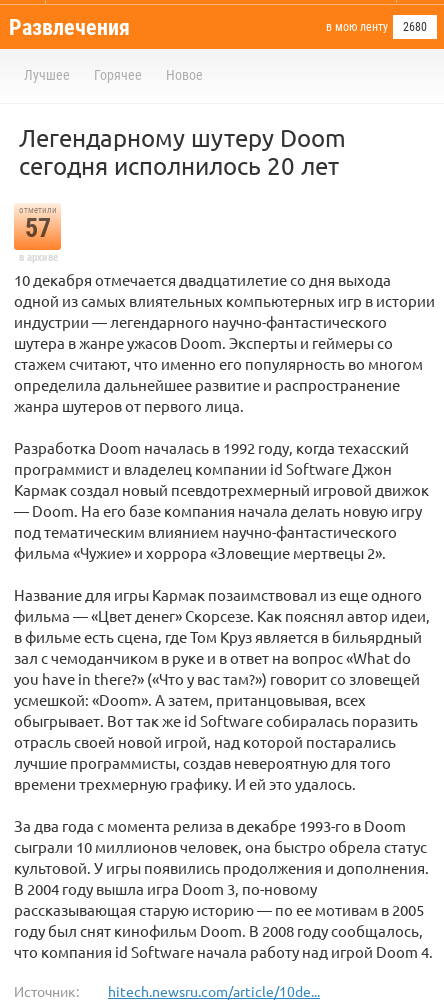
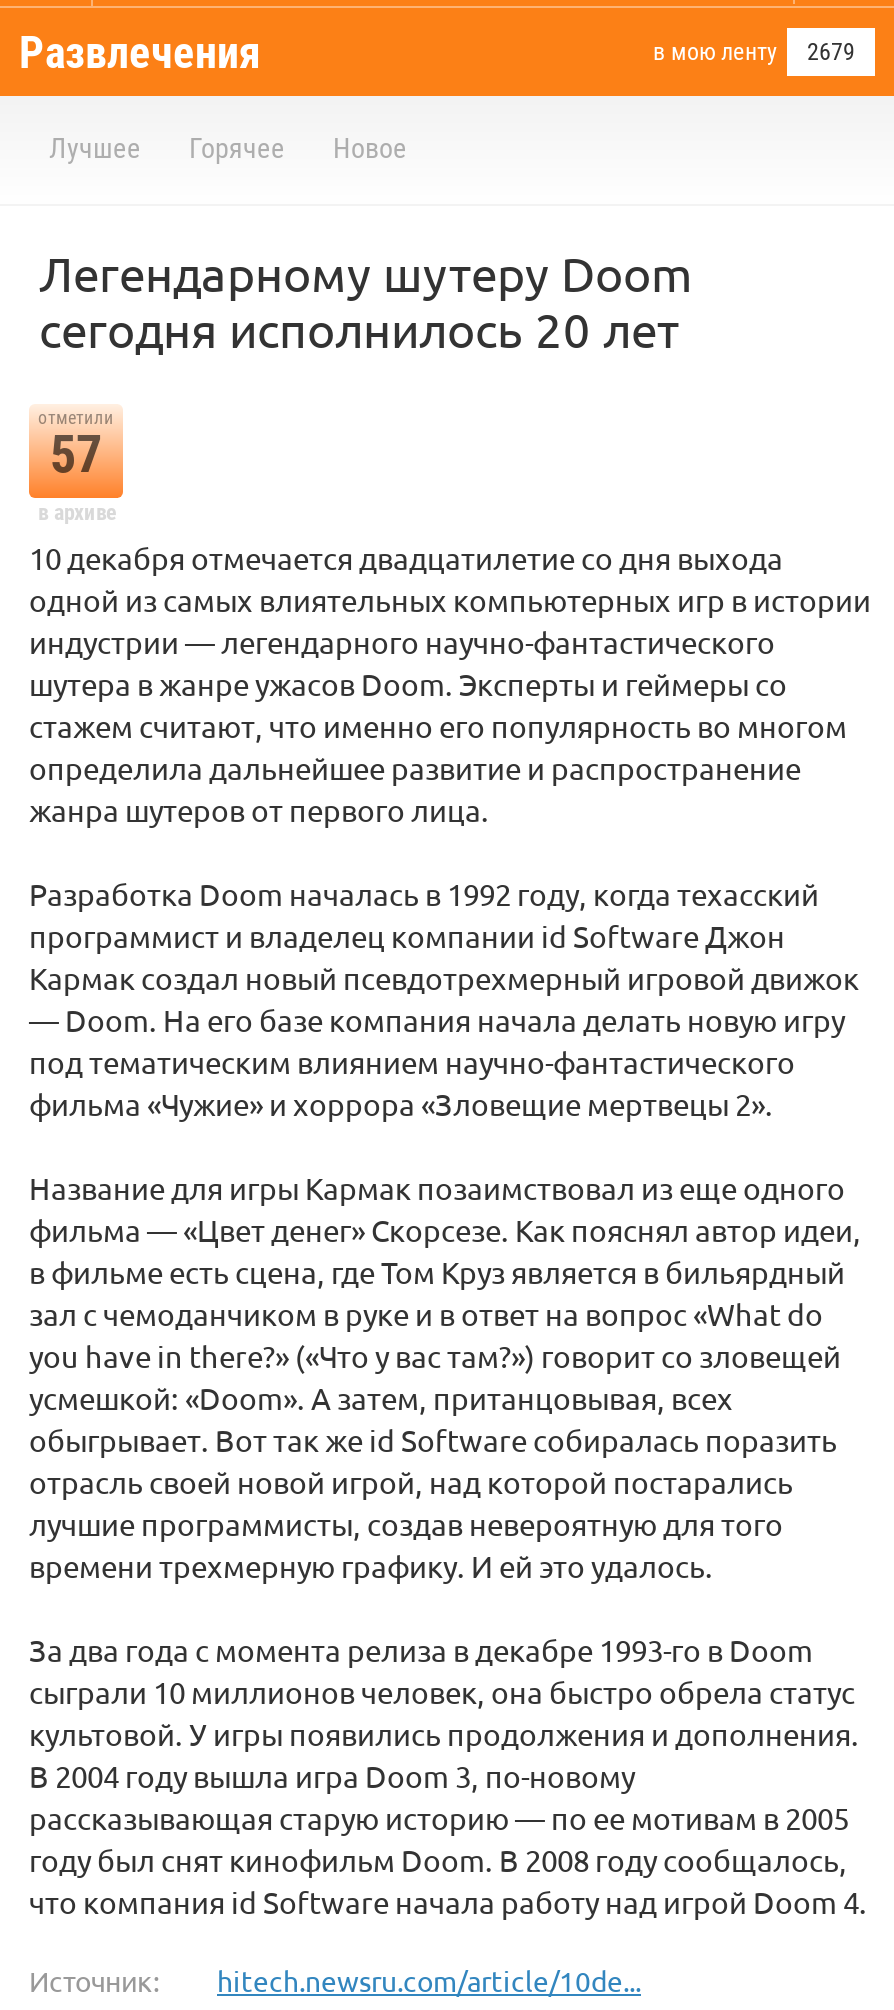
[326,20,427,34] в мою ленту 2680 -> [653,38,855,66] в мою ленту 2679

